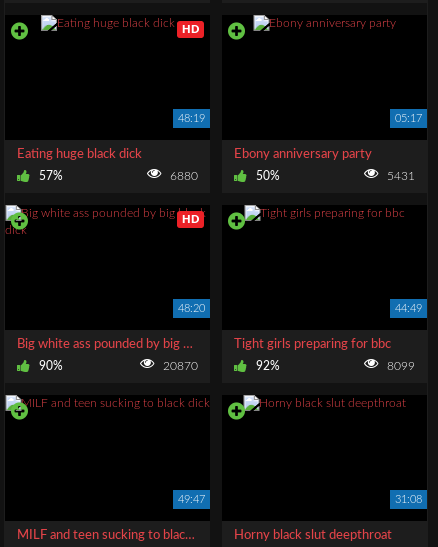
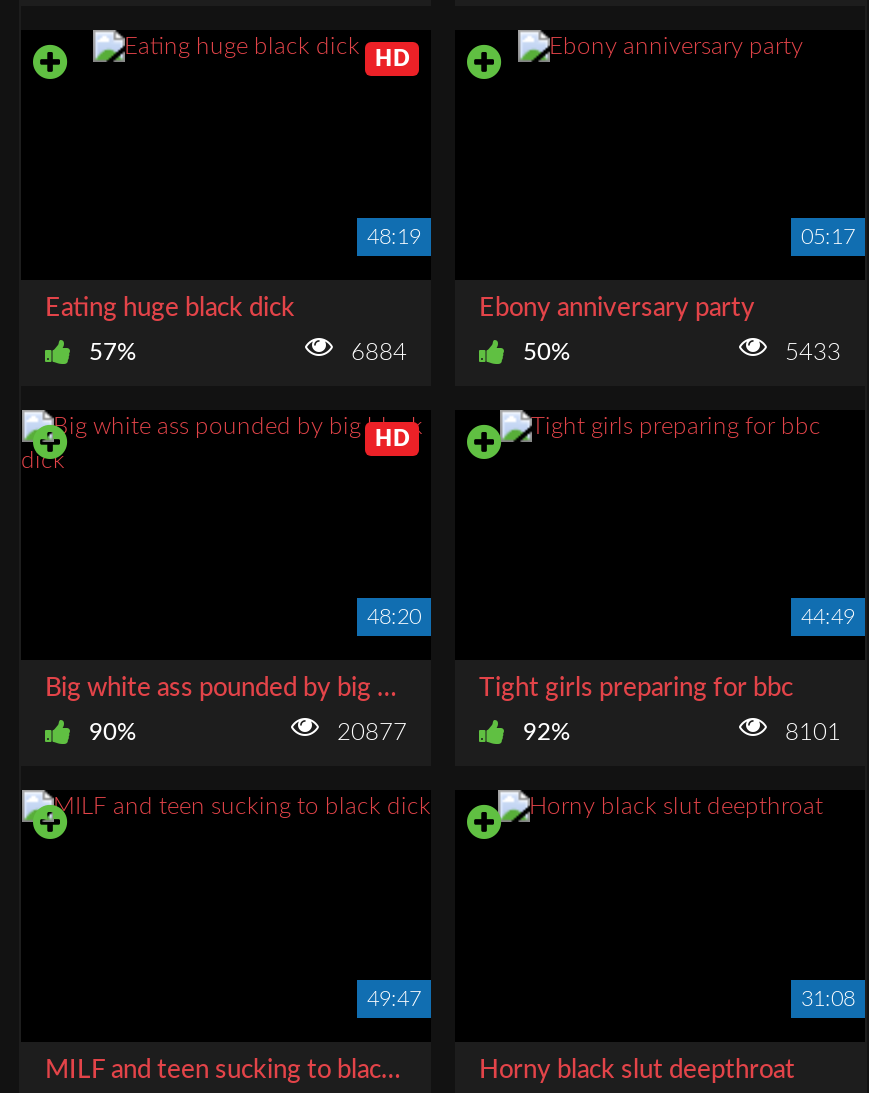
[170,170,198,182] 6880 -> [351,339,407,363] 6884
[387,170,415,182] 5431 -> [785,339,841,363] 5433
[163,360,198,372] 20870 -> [337,720,407,744] 20877
[387,360,415,372] 8099 -> [785,720,841,744] 8101

